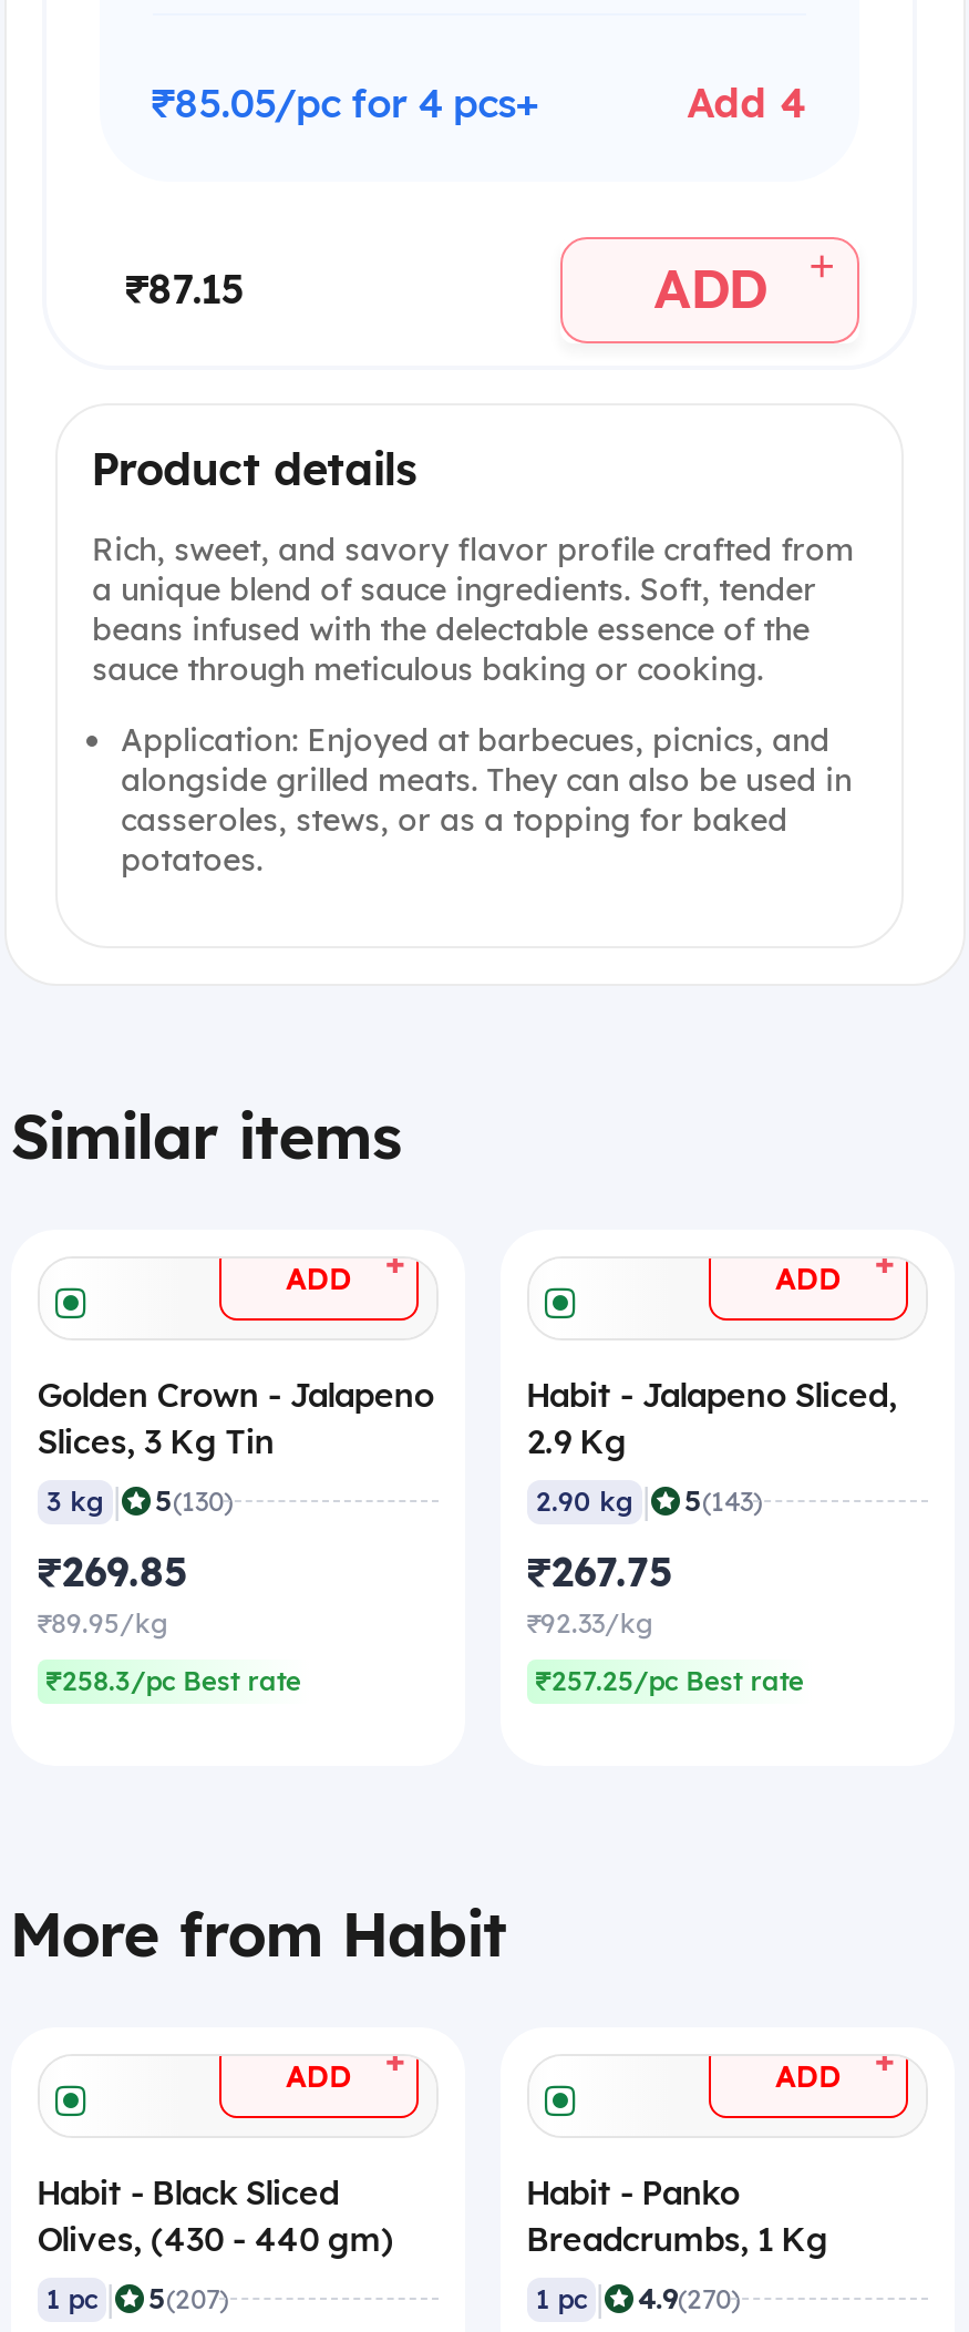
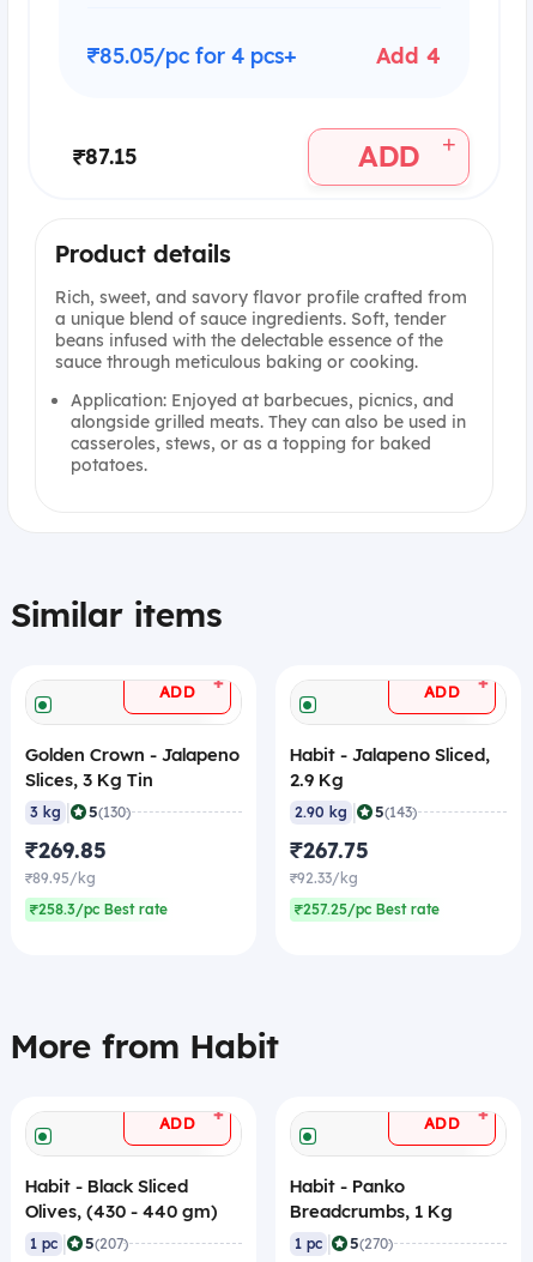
[638,2281,740,2318] 4.9(270) -> [350,1234,393,1254] 5(270)

